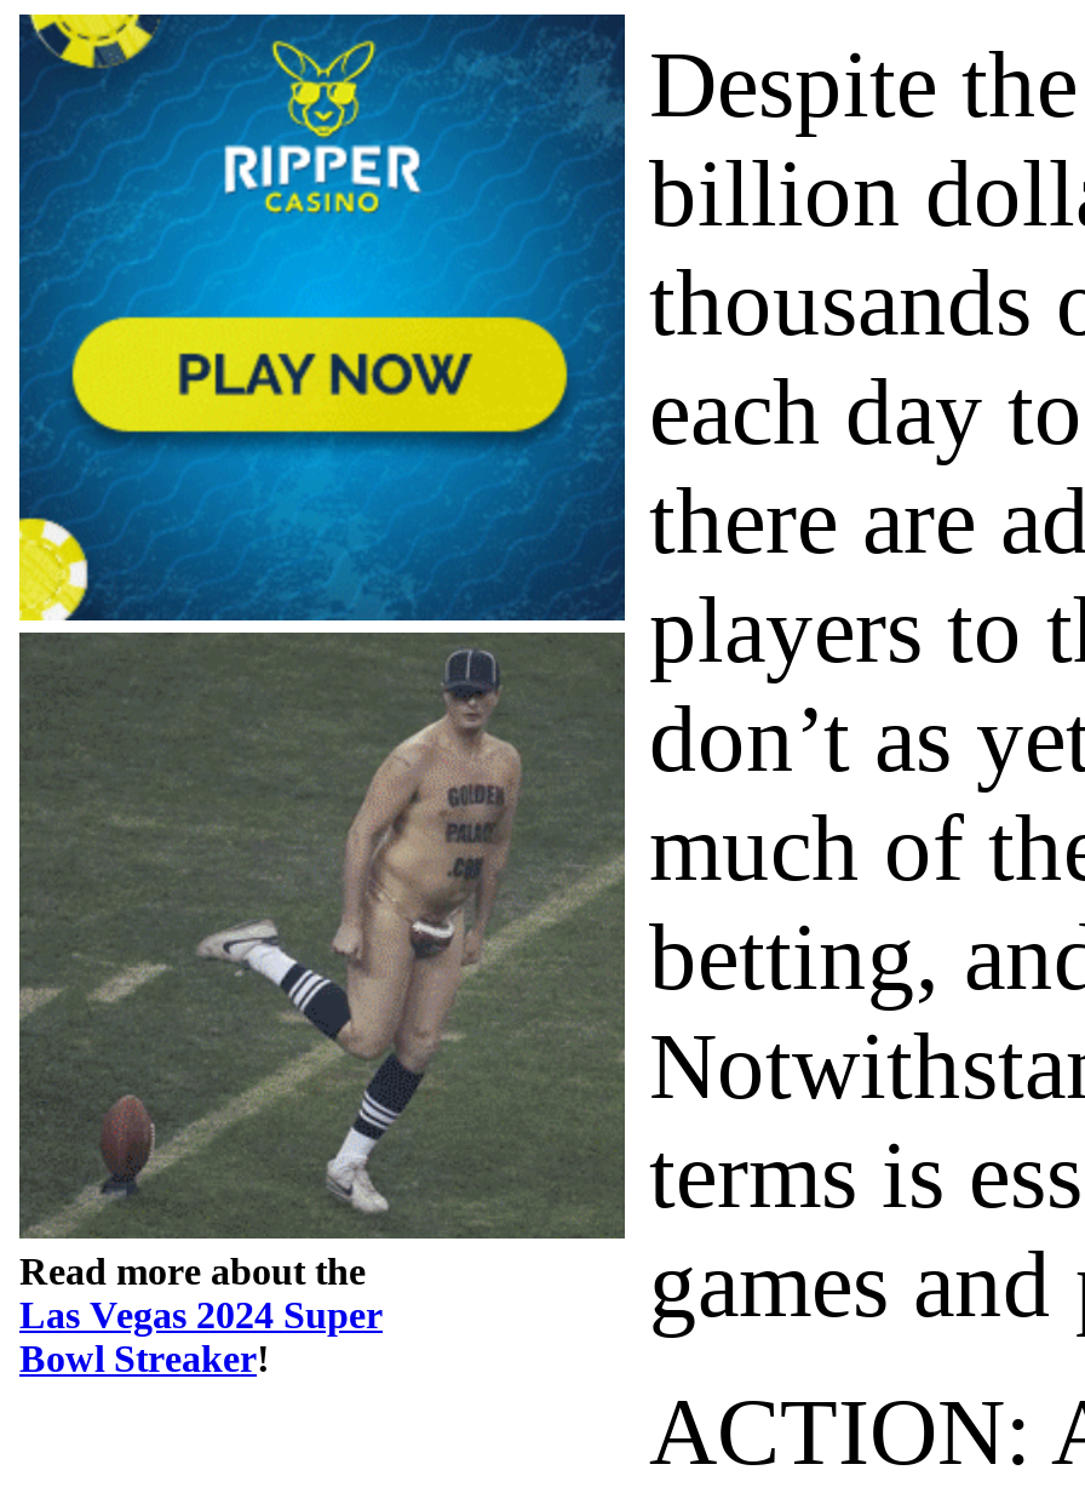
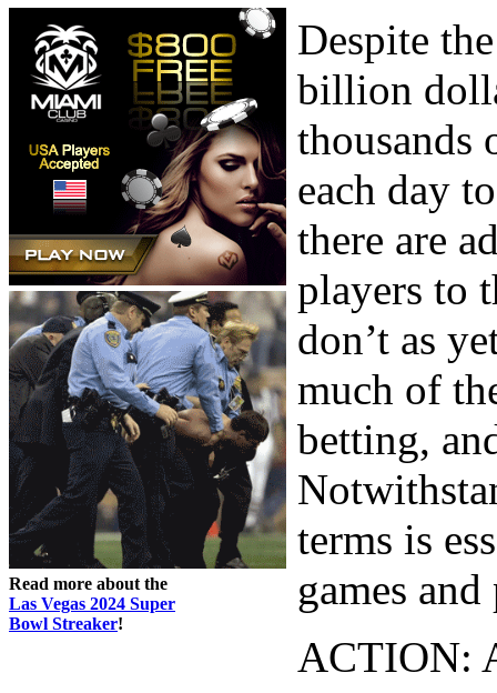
[17,12,627,1239] [image] -> [8,7,287,569] [image]

